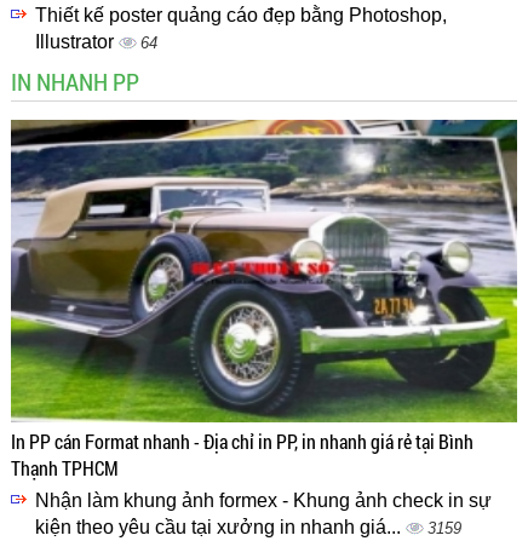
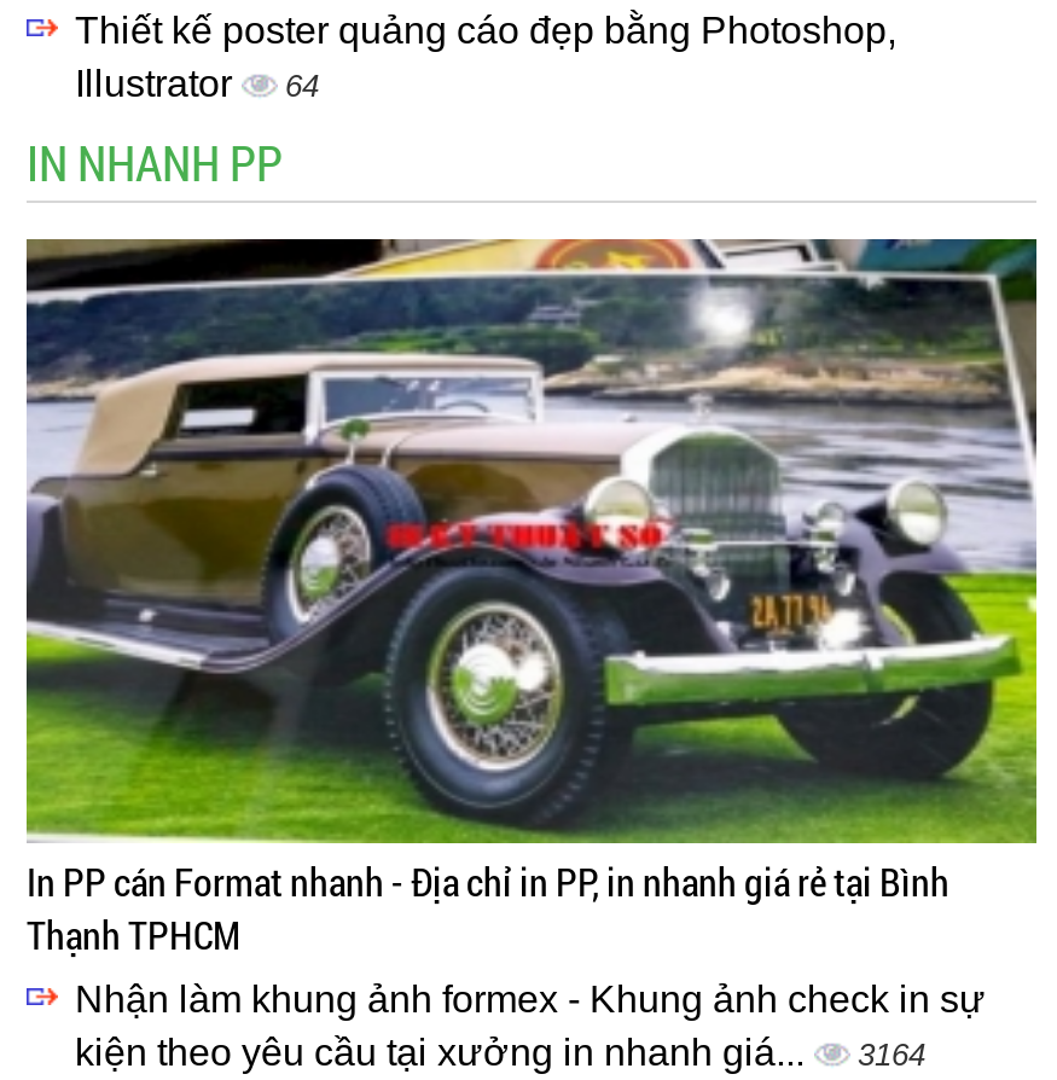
[35,517,461,537] kiện theo yêu cầu tại xưởng in nhanh giá... 3159 -> [75,1032,925,1073] kiện theo yêu cầu tại xưởng in nhanh giá... 3164

